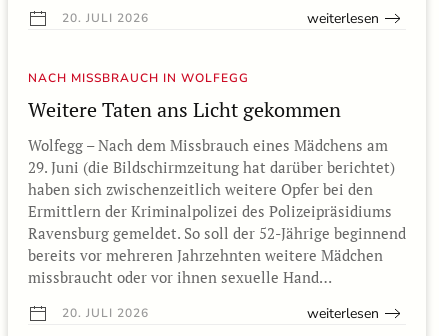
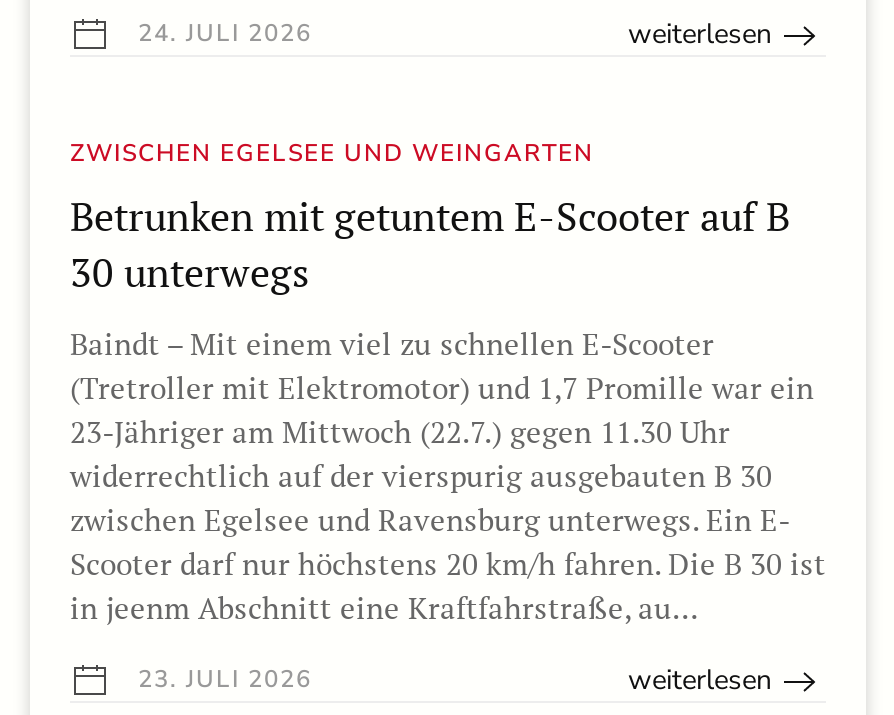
[58,10,149,26] 20. JULI 2026 -> [130,18,312,50] 24. JULI 2026
[28,70,406,287] NACH MISSBRAUCH IN WOLFEGG | Weitere Taten ans Licht gekommen | Wolfegg – Nach dem Missbrauch eines Mädchens am | 29. Juni (die Bildschirmzeitung hat darüber berichtet) | haben sich zwischenzeitlich weitere Opfer bei den | Ermittlern der Kriminalpolizei des Polizeipräsidiums | Ravensburg gemeldet. So soll der 52-Jährige beginnend | bereits vor mehreren Jahrzehnten weitere Mädchen | missbraucht oder vor ihnen sexuelle Hand… -> [70,138,826,628] ZWISCHEN EGELSEE UND WEINGARTEN | Betrunken mit getuntem E-Scooter auf B | 30 unterwegs | Baindt – Mit einem viel zu schnellen E-Scooter | (Tretroller mit Elektromotor) und 1,7 Promille war ein | 23-Jähriger am Mittwoch (22.7.) gegen 11.30 Uhr | widerrechtlich auf der vierspurig ausgebauten B 30 | zwischen Egelsee und Ravensburg unterwegs. Ein E- | Scooter darf nur höchstens 20 km/h fahren. Die B 30 ist | in jeenm Abschnitt eine Kraftfahrstraße, au…
[58,305,149,321] 20. JULI 2026 -> [130,664,312,696] 23. JULI 2026

